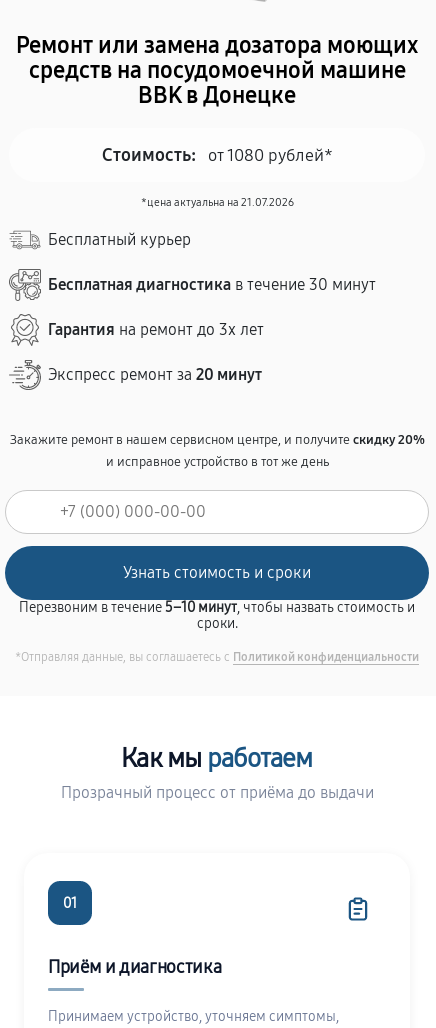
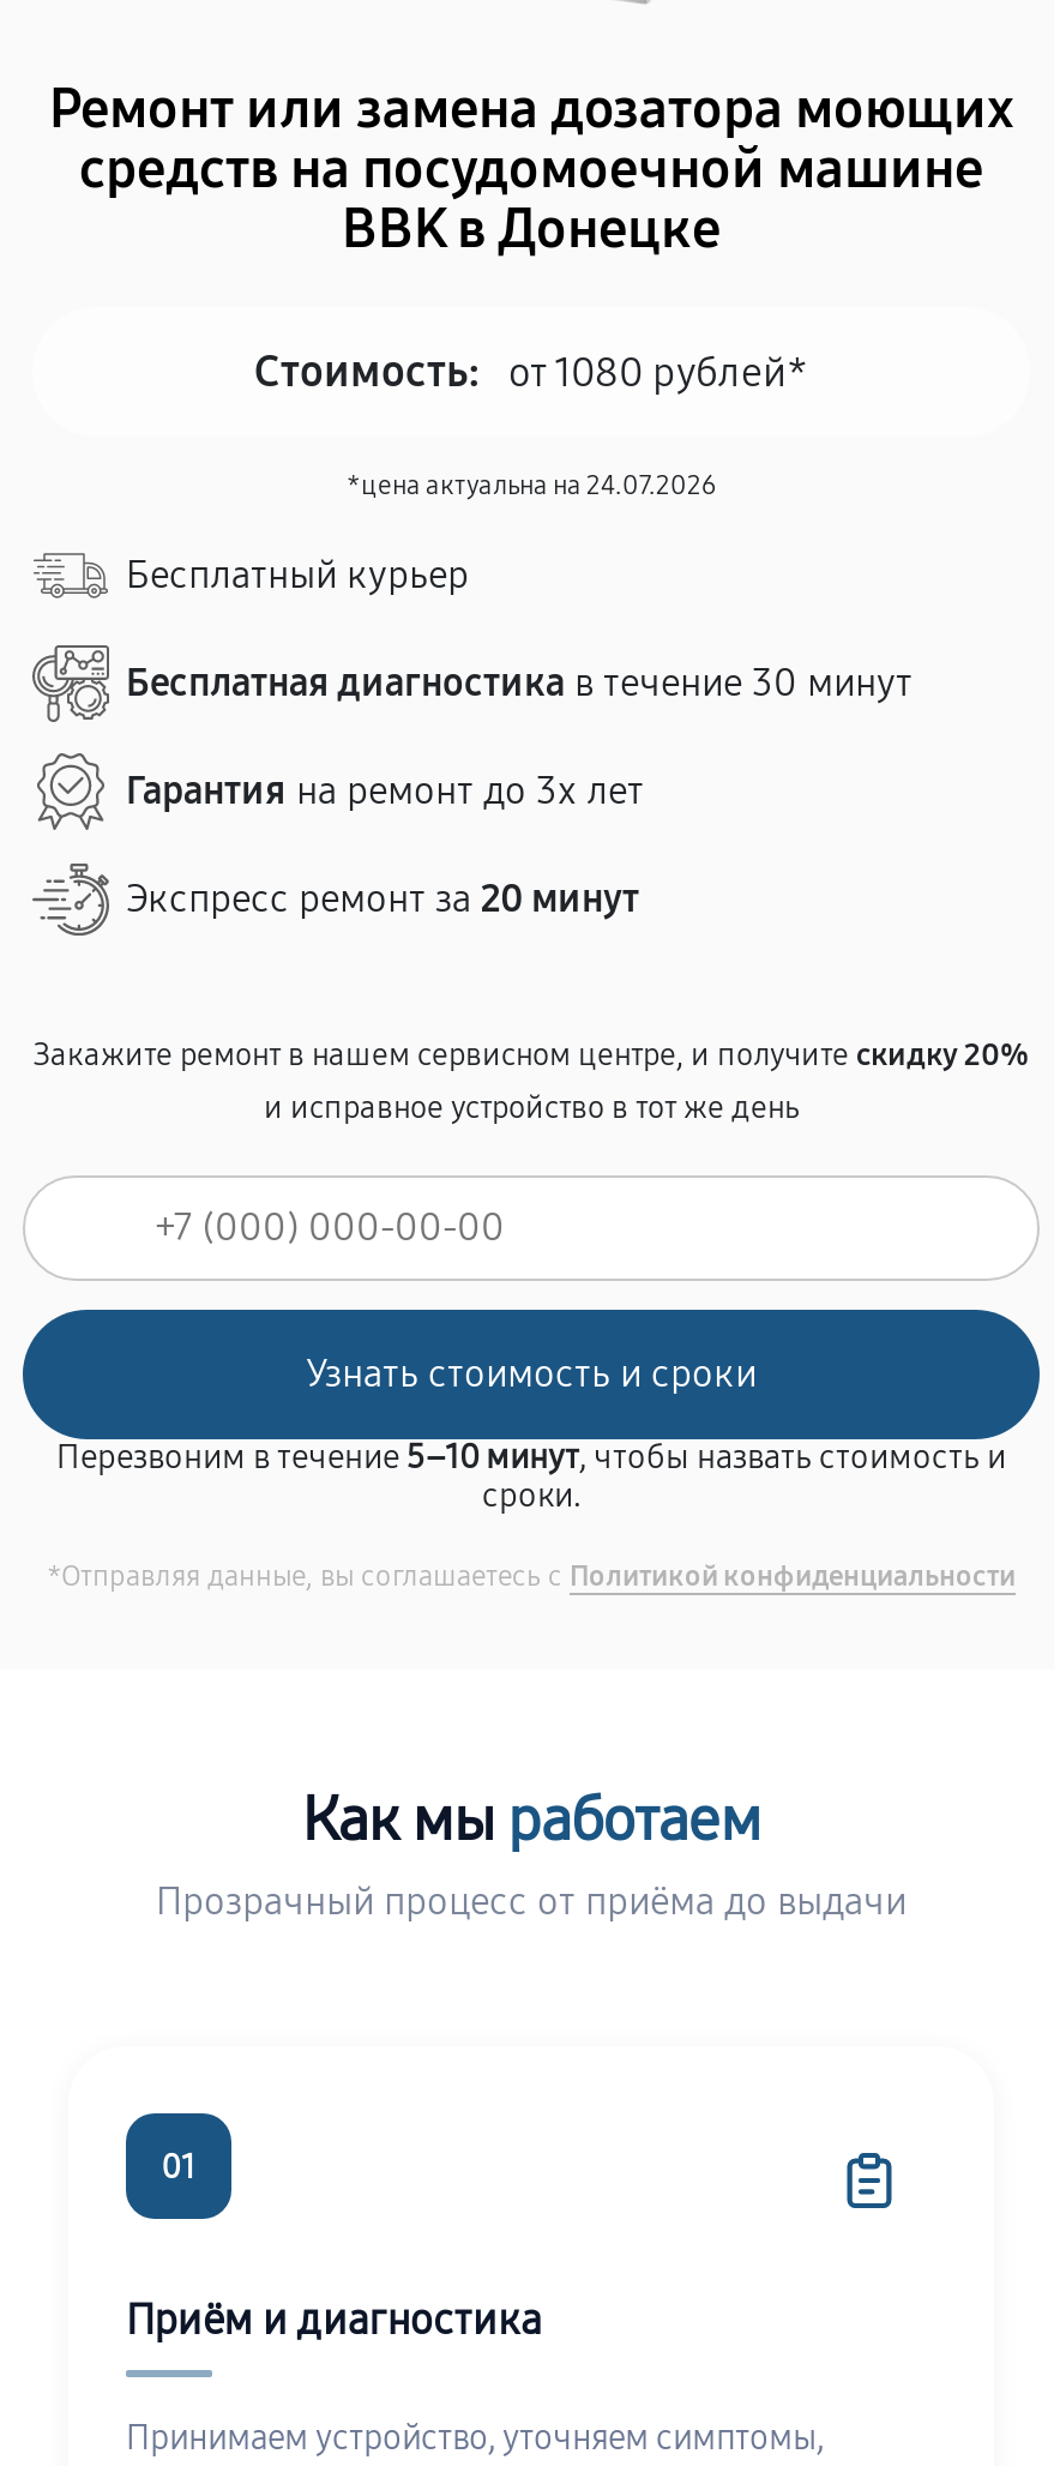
[140,196,293,209] *цена актуальна на 21.07.2026 -> [347,470,716,501] *цена актуальна на 24.07.2026

